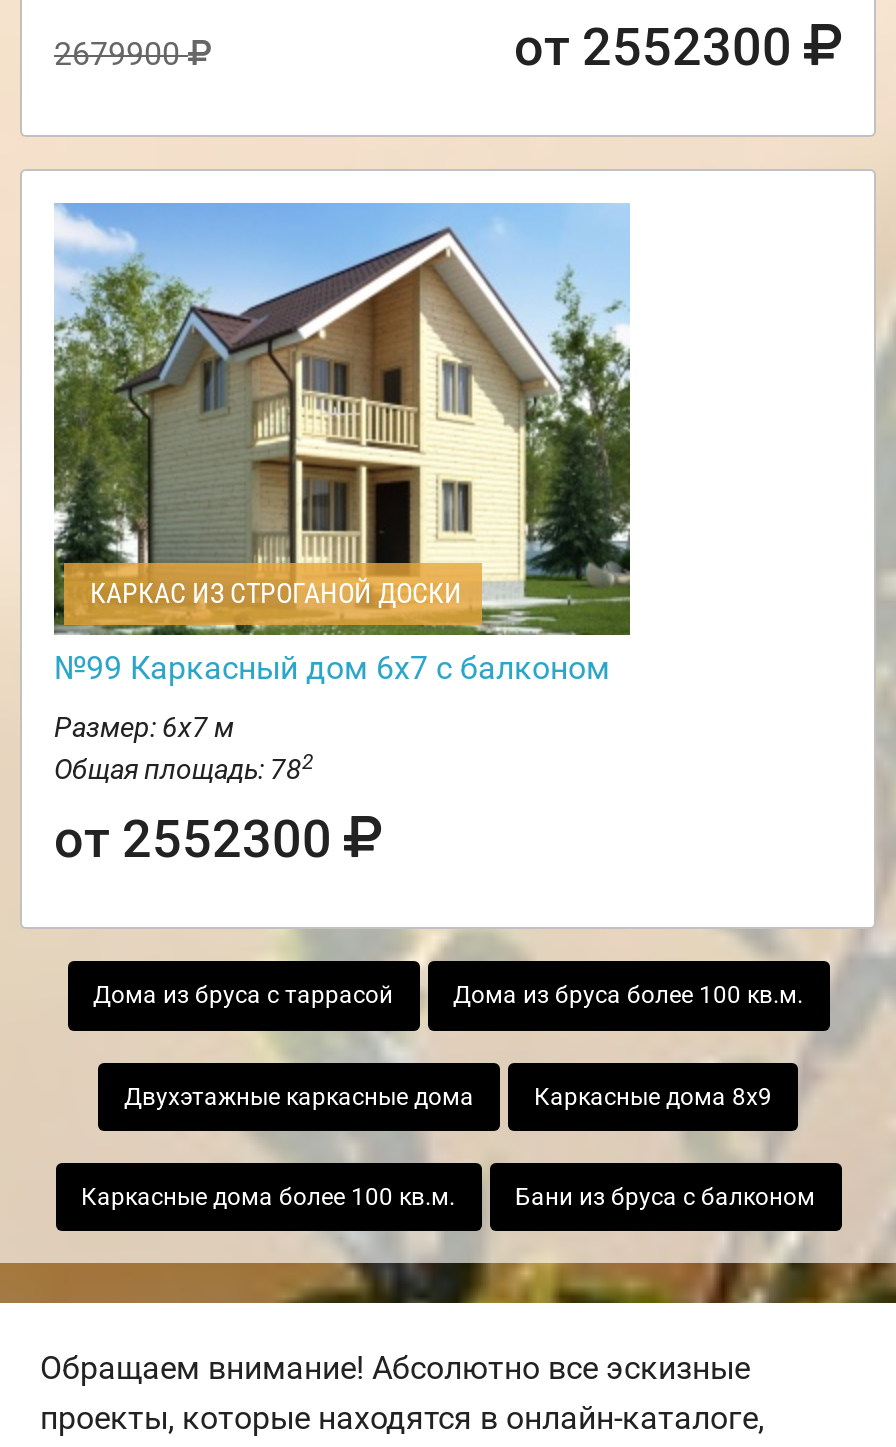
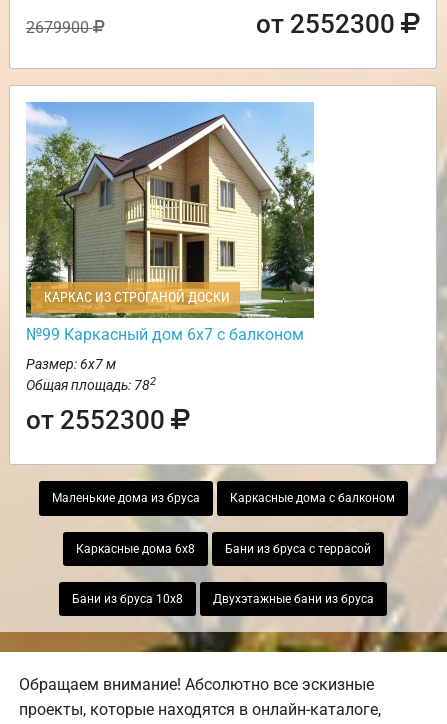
[93,982,803,1010] Дома из бруса с таррасой | Дома из бруса более 100 кв.м. -> [51,491,394,505] Маленькие дома из бруса | Каркасные дома с балконом
[124,1082,772,1110] Двухэтажные каркасные дома | Каркасные дома 8х9 -> [75,542,370,556] Каркасные дома 6х8 | Бани из бруса с террасой
[81,1183,815,1211] Каркасные дома более 100 кв.м. | Бани из бруса с балконом -> [72,592,374,606] Бани из бруса 10х8 | Двухэтажные бани из бруса

